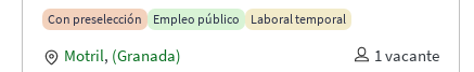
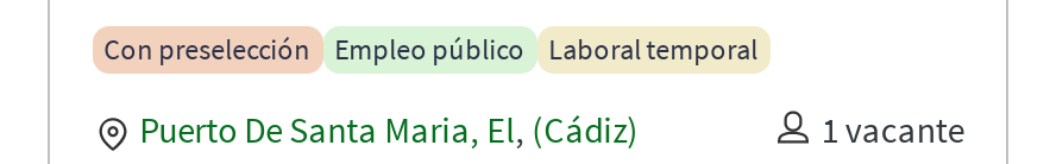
[64,46,181,66] Motril, (Granada) -> [139,107,639,152] Puerto De Santa Maria, El, (Cádiz)

